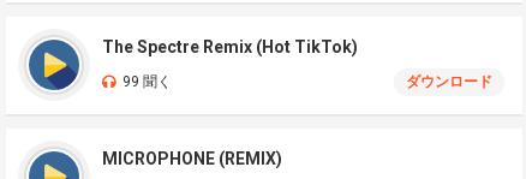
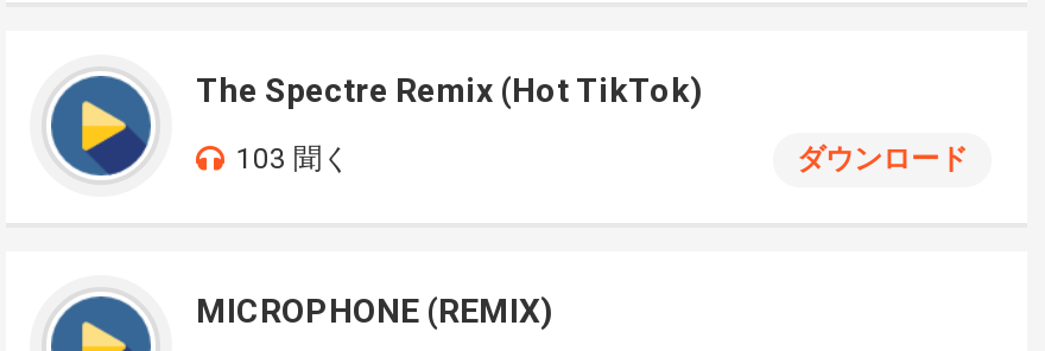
[122,73,172,90] 99 聞く -> [236,142,350,175] 103 聞く

